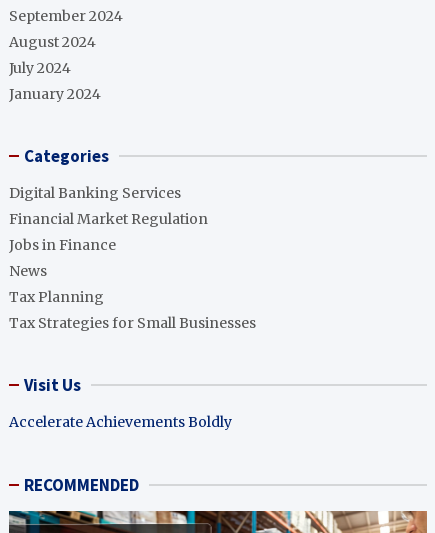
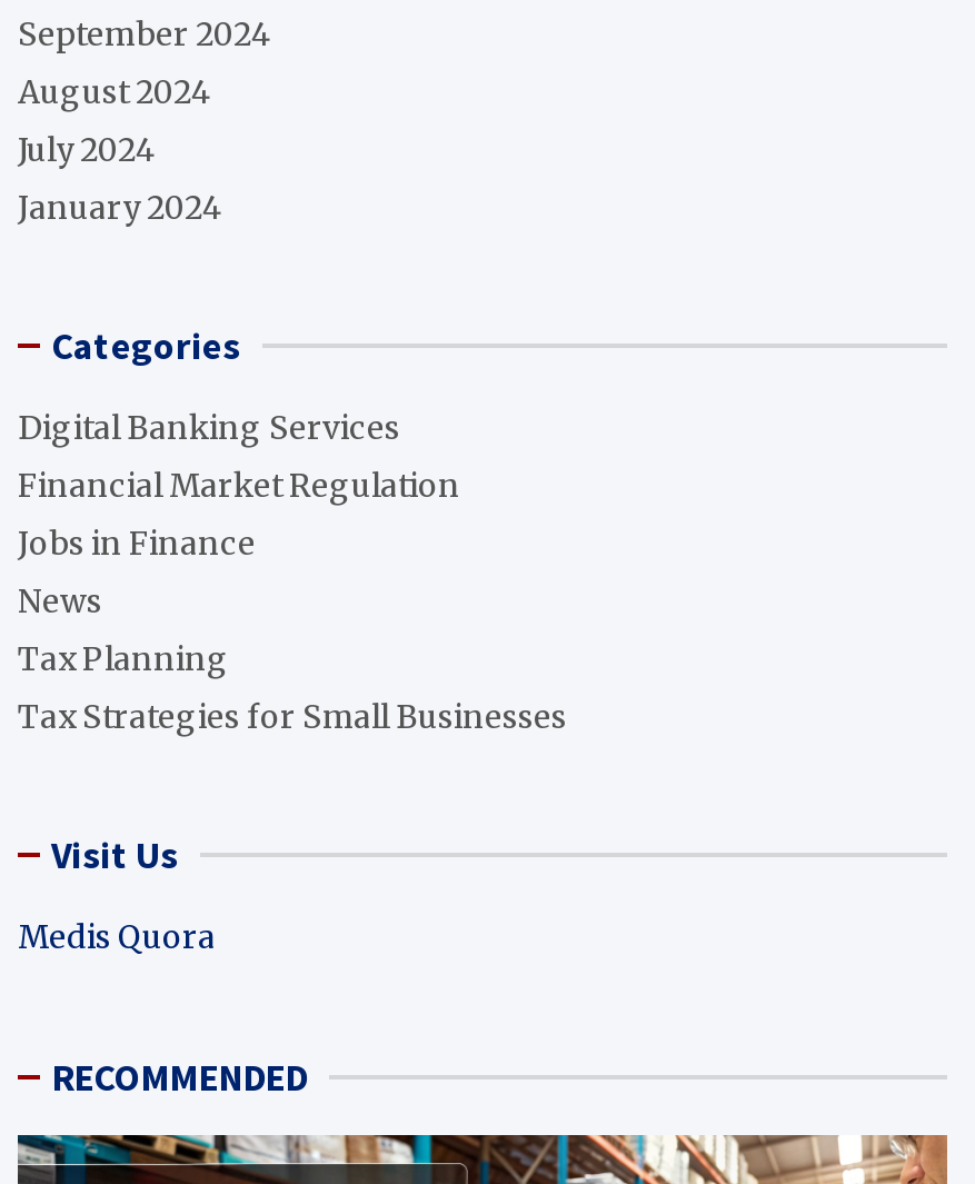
[9,413,232,431] Accelerate Achievements Boldly -> [18,916,216,956] Medis Quora

